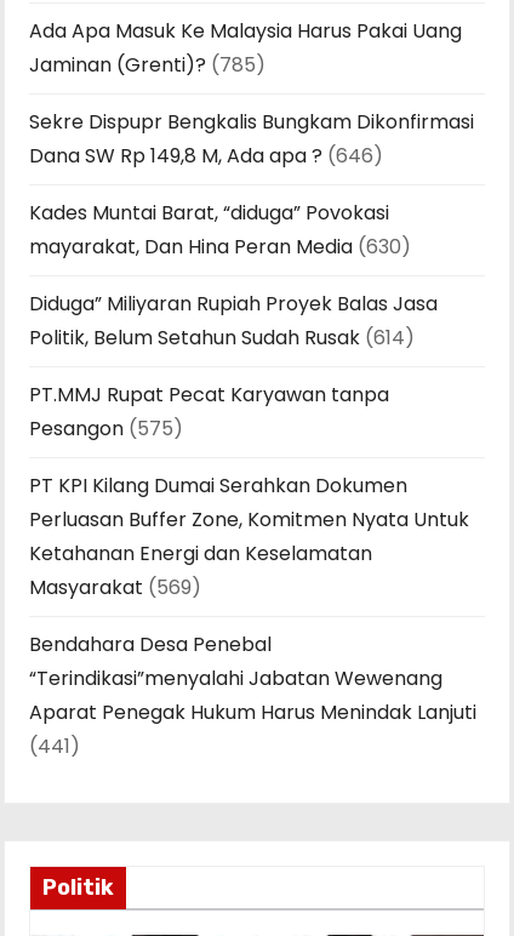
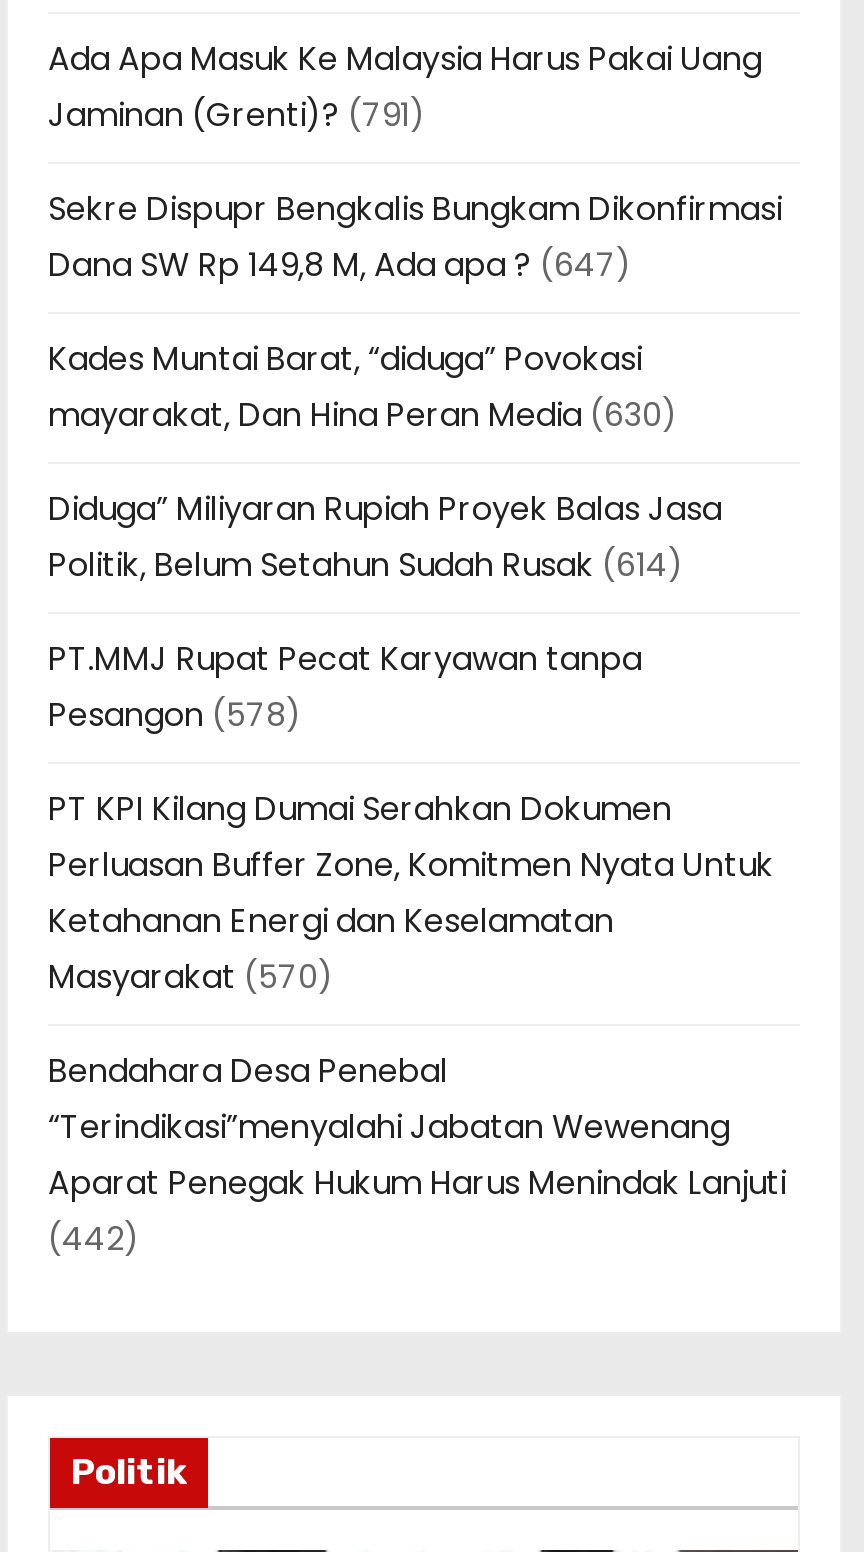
[29,50,265,78] Jaminan (Grenti)? (785) -> [48,91,426,137] Jaminan (Grenti)? (791)
[29,141,383,169] Dana SW Rp 149,8 M, Ada apa ? (646) -> [48,241,632,287] Dana SW Rp 149,8 M, Ada apa ? (647)
[29,414,183,442] Pesangon (575) -> [48,691,302,737] Pesangon (578)
[29,573,201,601] Masyarakat (569) -> [48,953,334,999] Masyarakat (570)
[29,732,80,760] (441) -> [48,1215,140,1261] (442)

